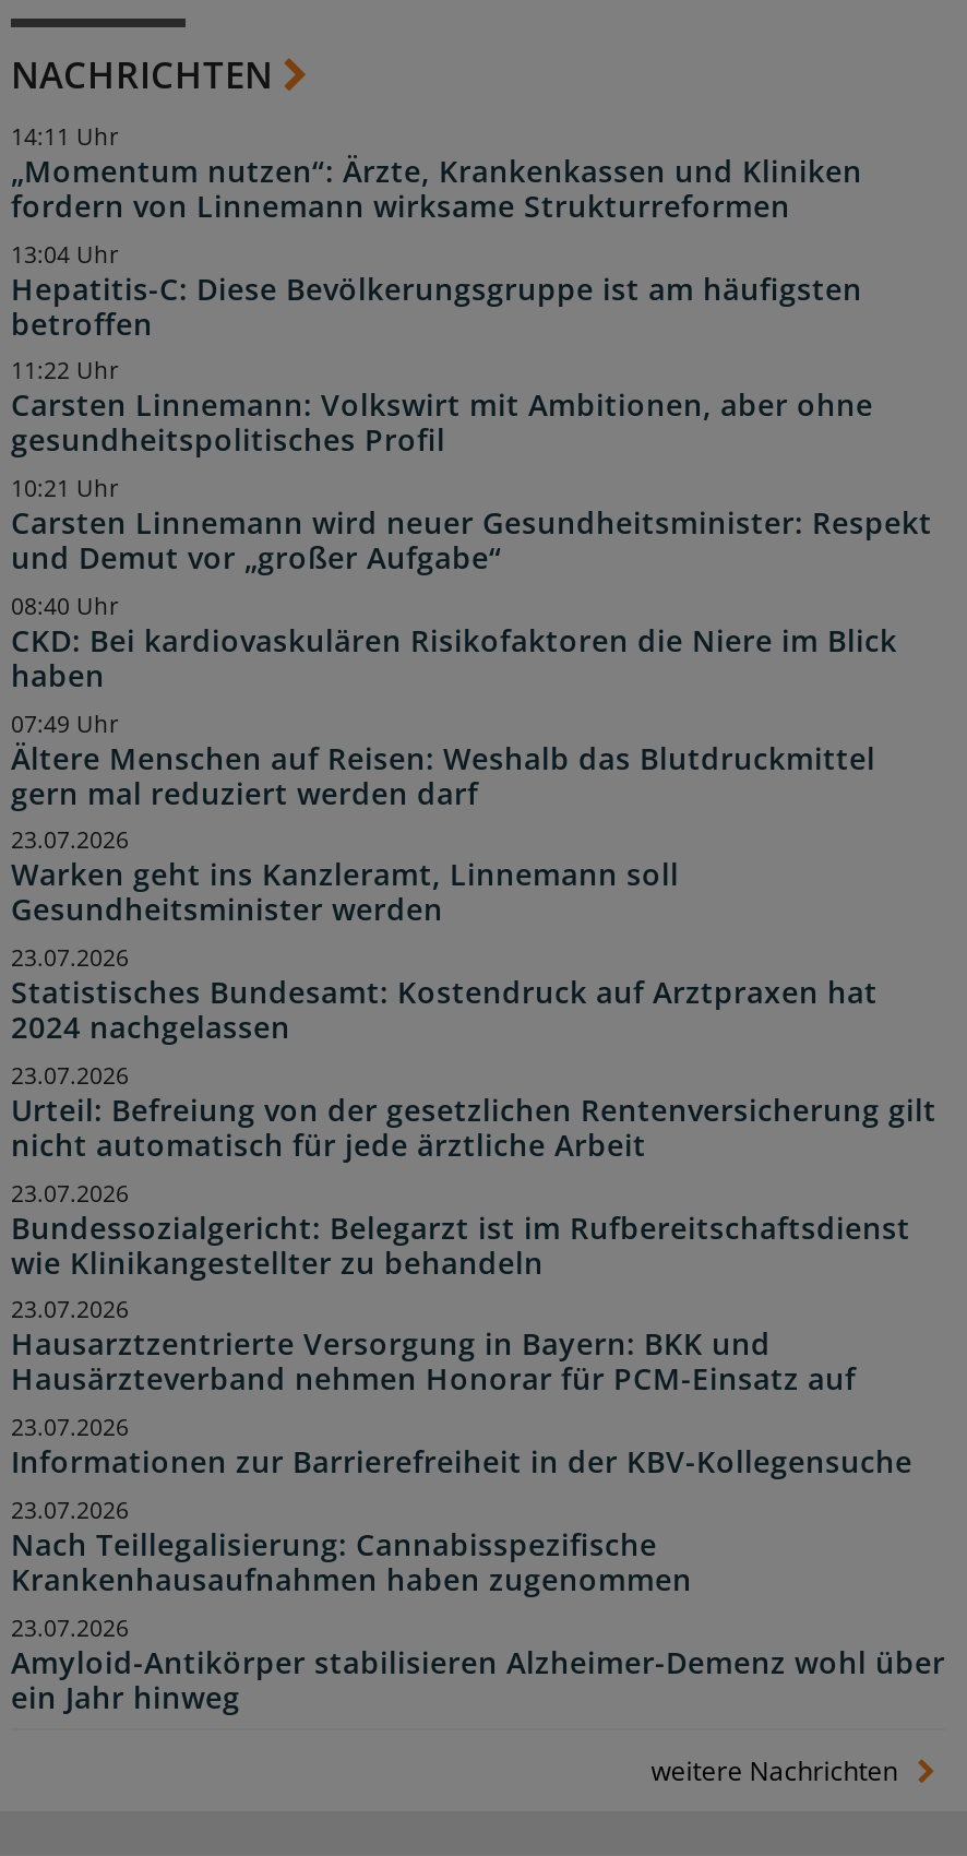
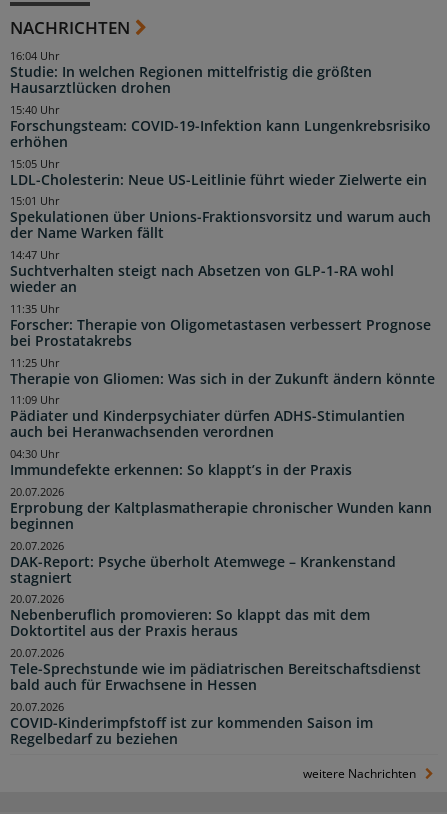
[11,121,120,151] 14:11 Uhr -> [10,49,60,63] 16:04 Uhr
[11,151,862,225] „Momentum nutzen“: Ärzte, Krankenkassen und Kliniken | fordern von Linnemann wirksame Strukturreformen -> [10,63,372,97] Studie: In welchen Regionen mittelfristig die größten | Hausarztlücken drohen
[11,238,120,269] 13:04 Uhr -> [10,103,60,117] 15:40 Uhr
[11,269,862,343] Hepatitis-C: Diese Bevölkerungsgruppe ist am häufigsten | betroffen -> [10,117,431,151] Forschungsteam: COVID-19-Infektion kann Lungenkrebsrisiko | erhöhen
[11,355,120,386] 11:22 Uhr -> [10,157,60,171] 15:05 Uhr
[11,386,873,460] Carsten Linnemann: Volkswirt mit Ambitionen, aber ohne | gesundheitspolitisches Profil -> [10,171,427,189] LDL-Cholesterin: Neue US-Leitlinie führt wieder Zielwerte ein
[11,473,120,503] 10:21 Uhr -> [10,194,60,208] 15:01 Uhr
[11,503,932,578] Carsten Linnemann wird neuer Gesundheitsminister: Respekt | und Demut vor „großer Aufgabe“ -> [10,208,431,242] Spekulationen über Unions-Fraktionsvorsitz und warum auch | der Name Warken fällt
[11,590,120,621] 08:40 Uhr -> [10,248,60,262] 14:47 Uhr
[11,621,897,695] CKD: Bei kardiovaskulären Risikofaktoren die Niere im Blick | haben -> [10,262,394,296] Suchtverhalten steigt nach Absetzen von GLP-1-RA wohl | wieder an
[11,707,120,738] 07:49 Uhr -> [10,302,60,316] 11:35 Uhr
[11,738,875,812] Ältere Menschen auf Reisen: Weshalb das Blutdruckmittel | gern mal reduziert werden darf -> [10,316,431,350] Forscher: Therapie von Oligometastasen verbessert Prognose | bei Prostatakrebs
[11,825,129,855] 23.07.2026 -> [10,356,60,370] 11:25 Uhr
[11,855,679,930] Warken geht ins Kanzleramt, Linnemann soll | Gesundheitsminister werden -> [10,370,435,388] Therapie von Gliomen: Was sich in der Zukunft ändern könnte
[11,942,129,973] 23.07.2026 -> [10,393,60,407] 11:09 Uhr
[11,973,878,1047] Statistisches Bundesamt: Kostendruck auf Arztpraxen hat | 2024 nachgelassen -> [10,407,405,441] Pädiater und Kinderpsychiater dürfen ADHS-Stimulantien | auch bei Heranwachsenden verordnen
[11,1059,129,1090] 23.07.2026 -> [10,447,60,461] 04:30 Uhr
[11,1090,936,1164] Urteil: Befreiung von der gesetzlichen Rentenversicherung gilt | nicht automatisch für jede ärztliche Arbeit -> [10,461,352,479] Immundefekte erkennen: So klappt’s in der Praxis
[11,1177,129,1207] 23.07.2026 -> [10,485,64,499] 20.07.2026
[11,1207,910,1282] Bundessozialgericht: Belegarzt ist im Rufbereitschaftsdienst | wie Klinikangestellter zu behandeln -> [10,499,432,533] Erprobung der Kaltplasmatherapie chronischer Wunden kann | beginnen
[11,1294,129,1325] 23.07.2026 -> [10,539,64,553] 20.07.2026
[11,1325,856,1399] Hausarztzentrierte Versorgung in Bayern: BKK und | Hausärzteverband nehmen Honorar für PCM-Einsatz auf -> [10,553,396,587] DAK-Report: Psyche überholt Atemwege – Krankenstand | stagniert
[11,1412,129,1442] 23.07.2026 -> [10,592,64,606] 20.07.2026
[11,1442,912,1482] Informationen zur Barrierefreiheit in der KBV-Kollegensuche -> [10,606,370,640] Nebenberuflich promovieren: So klappt das mit dem | Doktortitel aus der Praxis heraus
[11,1494,129,1525] 23.07.2026 -> [10,646,64,660] 20.07.2026
[11,1525,692,1599] Nach Teillegalisierung: Cannabisspezifische | Krankenhausaufnahmen haben zugenommen -> [10,660,421,694] Tele-Sprechstunde wie im pädiatrischen Bereitschaftsdienst | bald auch für Erwachsene in Hessen
[11,1611,129,1642] 23.07.2026 -> [10,700,64,714] 20.07.2026
[11,1642,945,1716] Amyloid-Antikörper stabilisieren Alzheimer-Demenz wohl über | ein Jahr hinweg -> [10,714,373,748] COVID-Kinderimpfstoff ist zur kommenden Saison im | Regelbedarf zu beziehen

